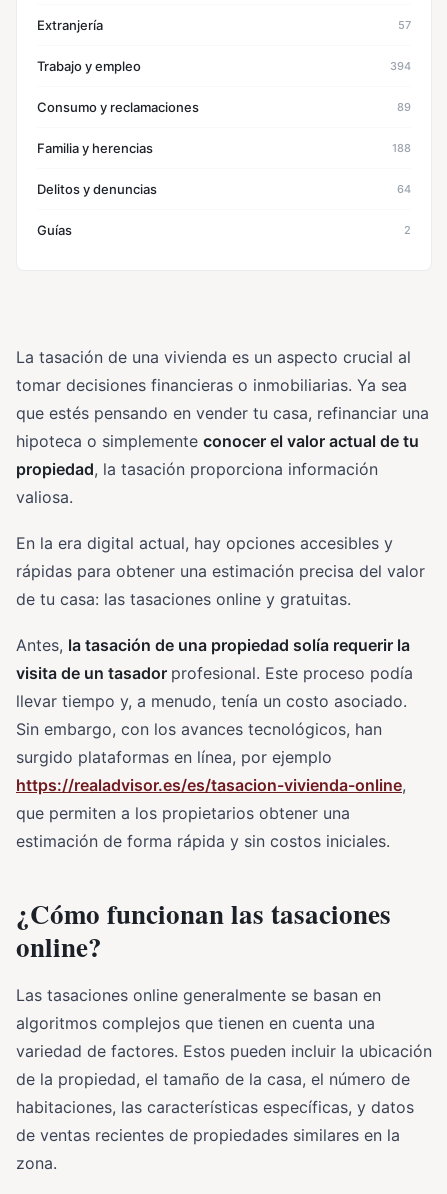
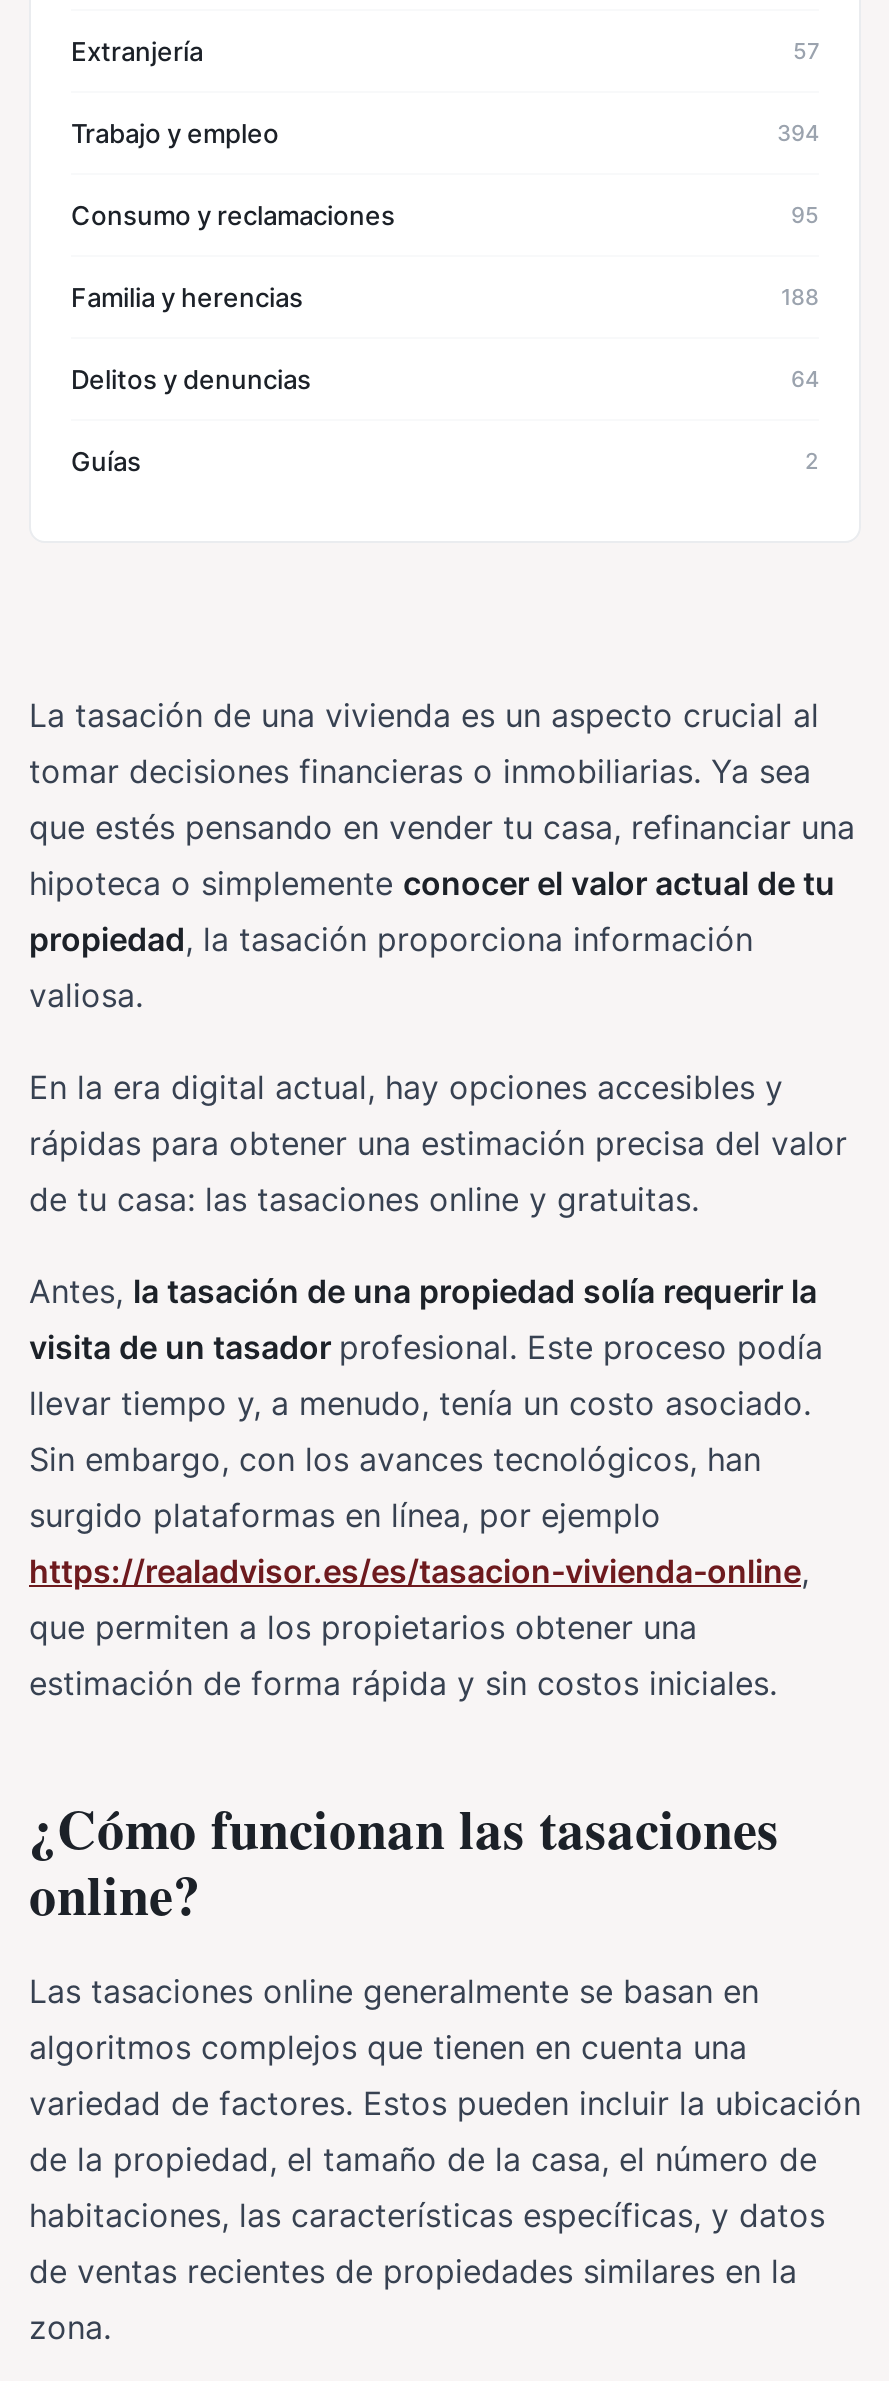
[397,100,411,114] 89 -> [791,201,819,229] 95

